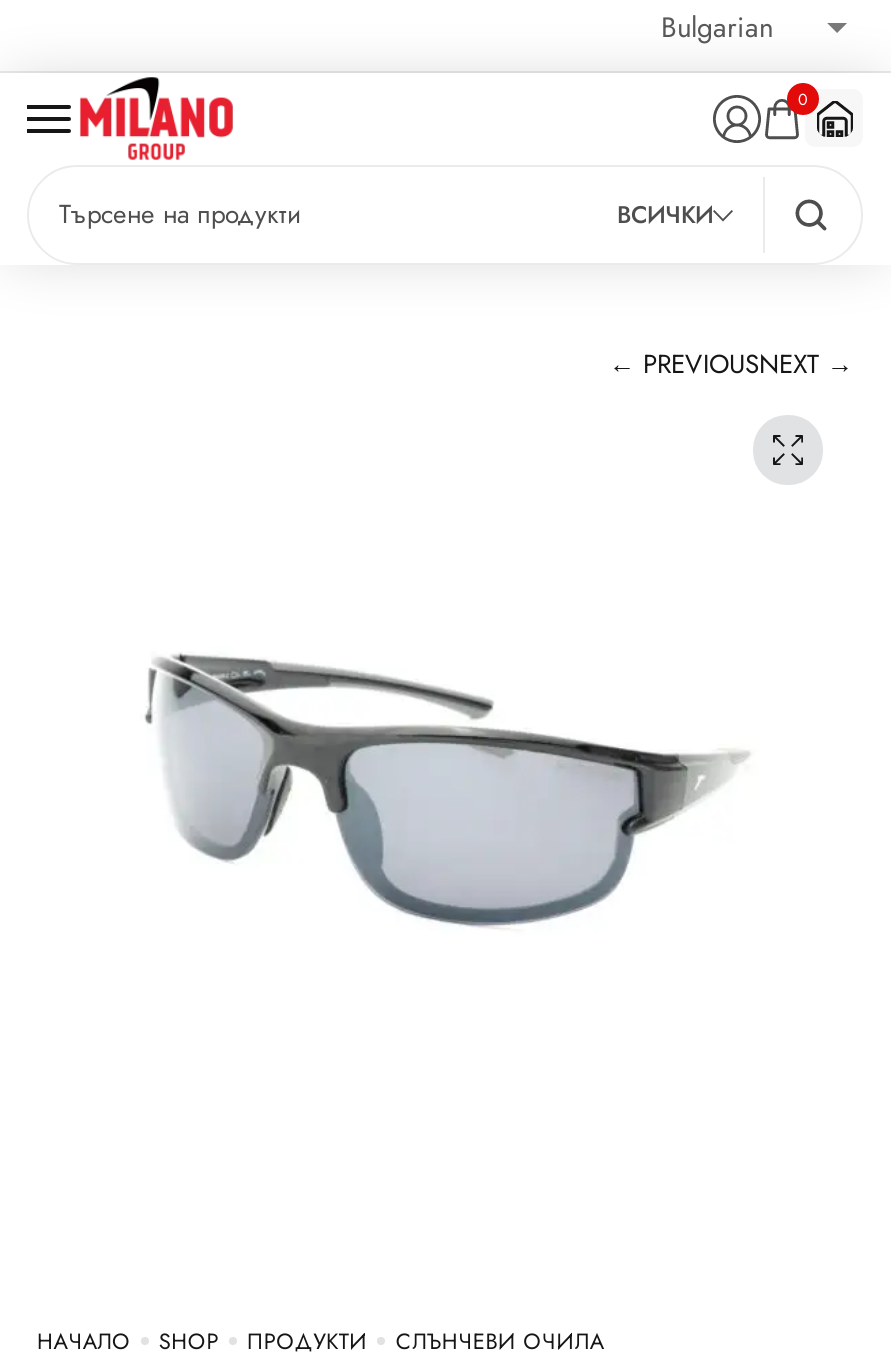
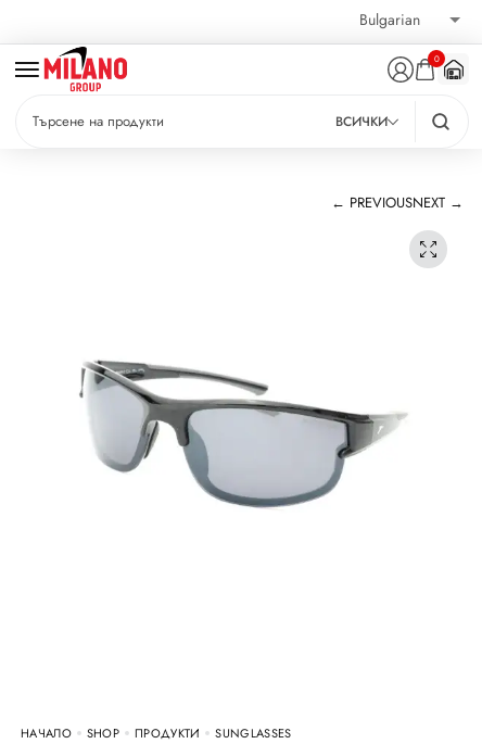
[396,1325,604,1357] СЛЪНЧЕВИ ОЧИЛА -> [215,724,291,742] SUNGLASSES

